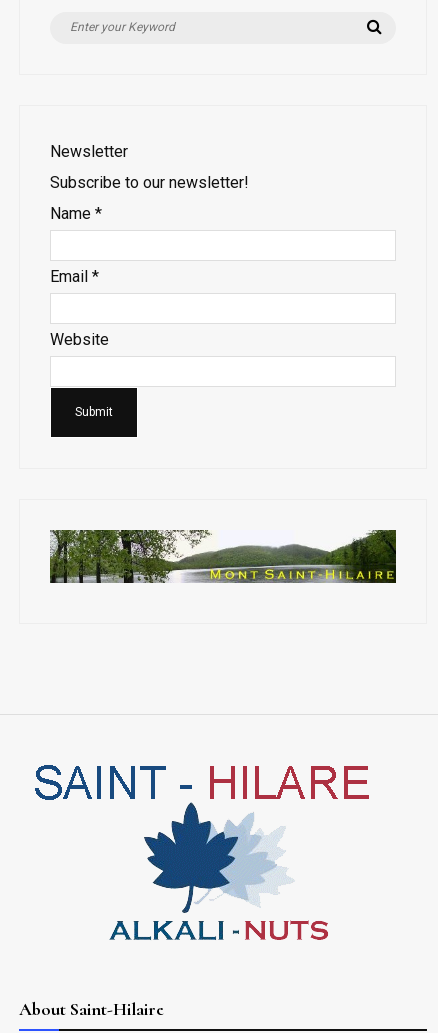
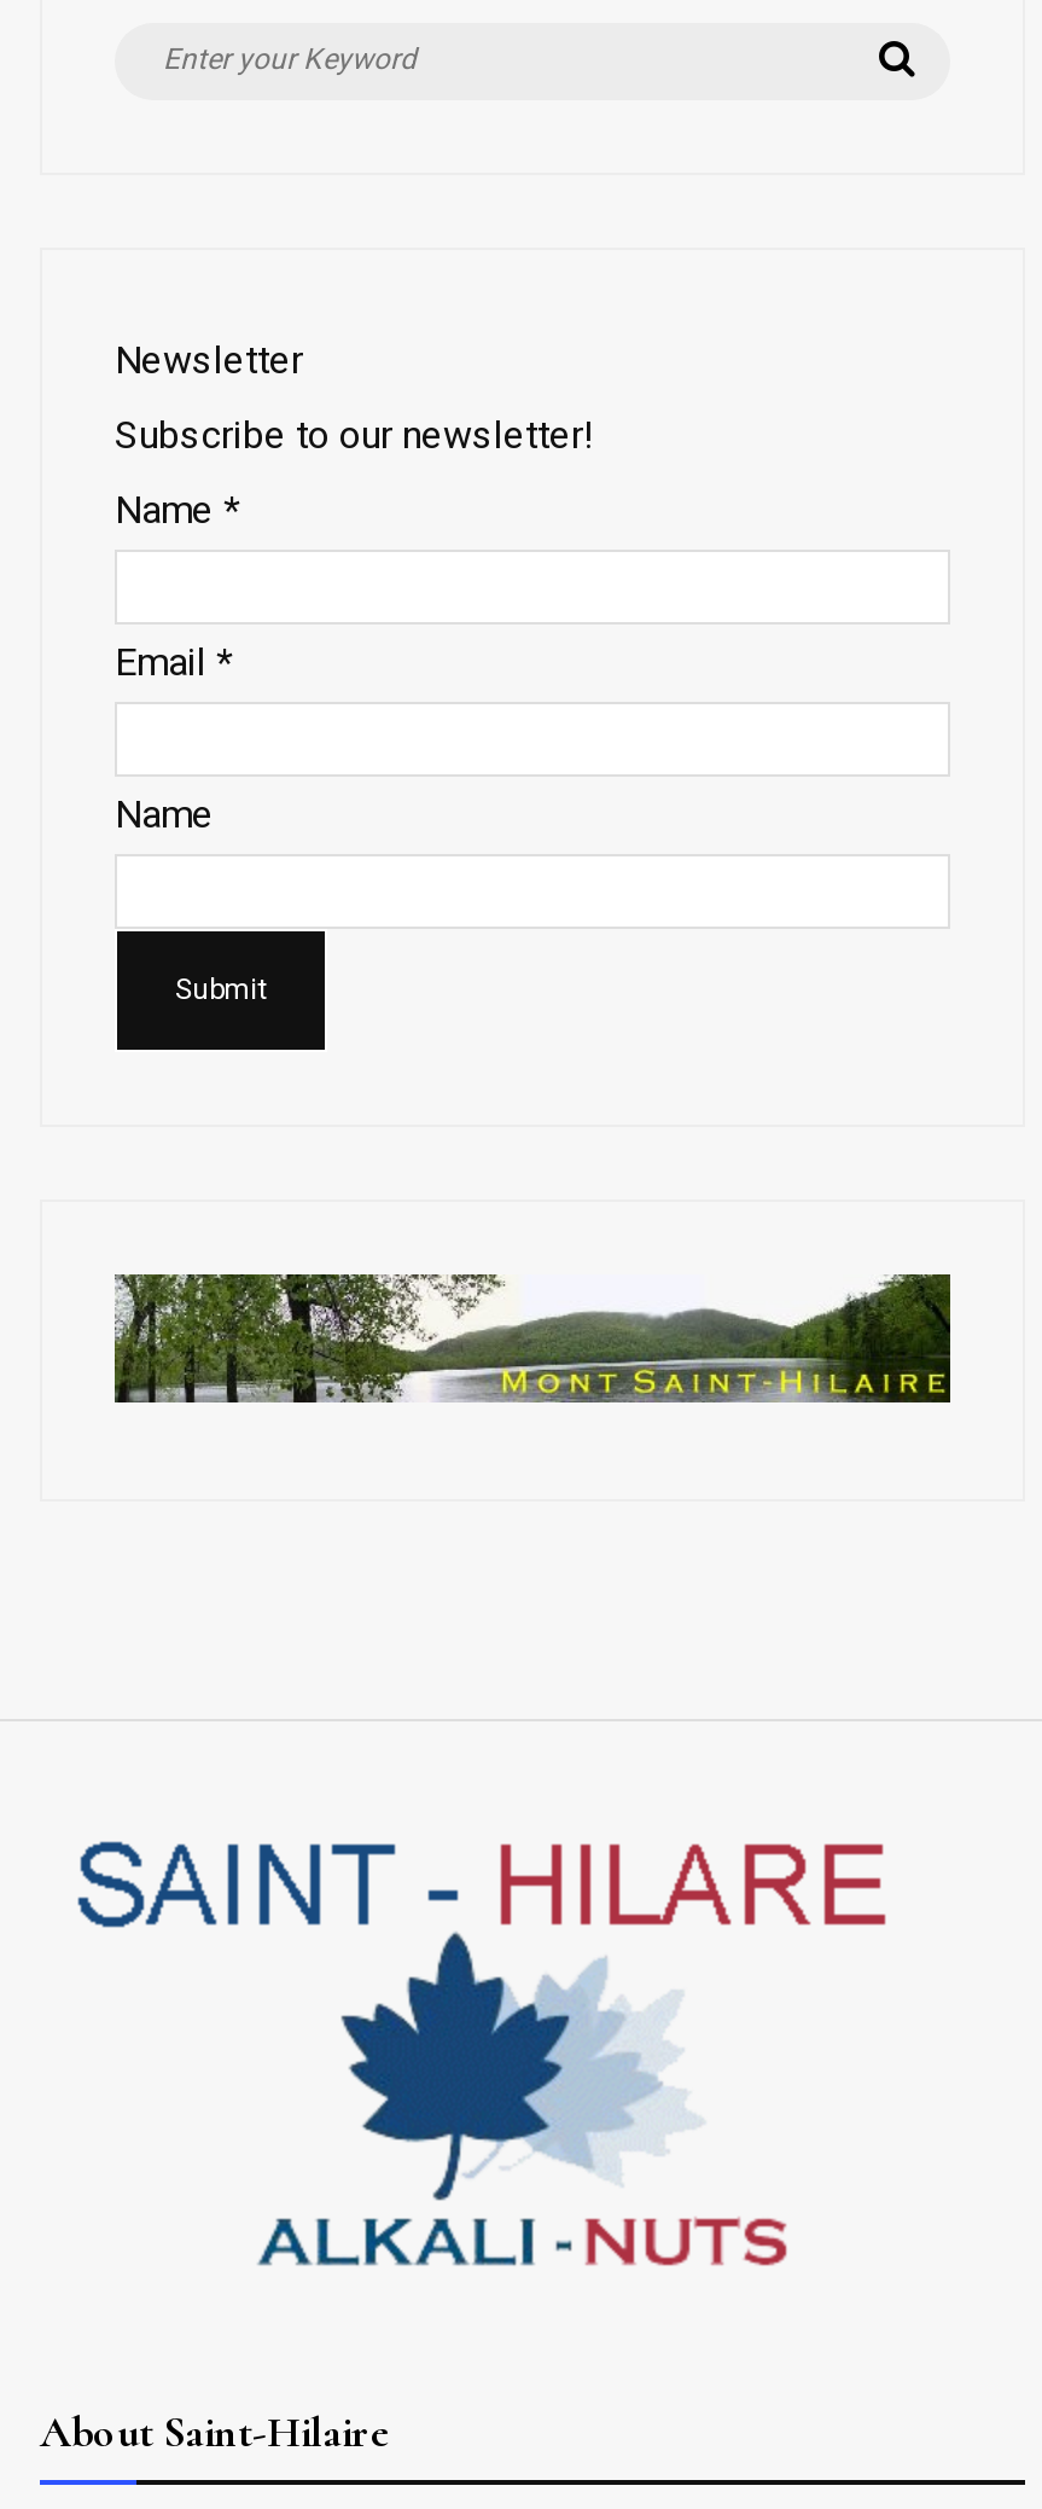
[50,330,109,349] Website -> [115,790,214,836] Name

